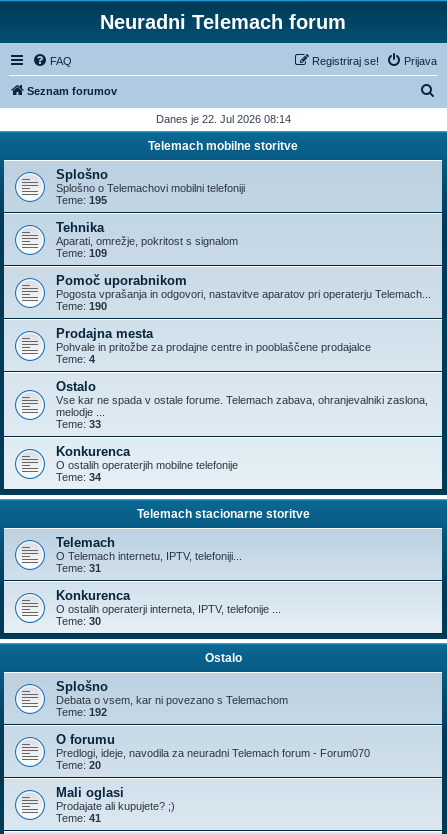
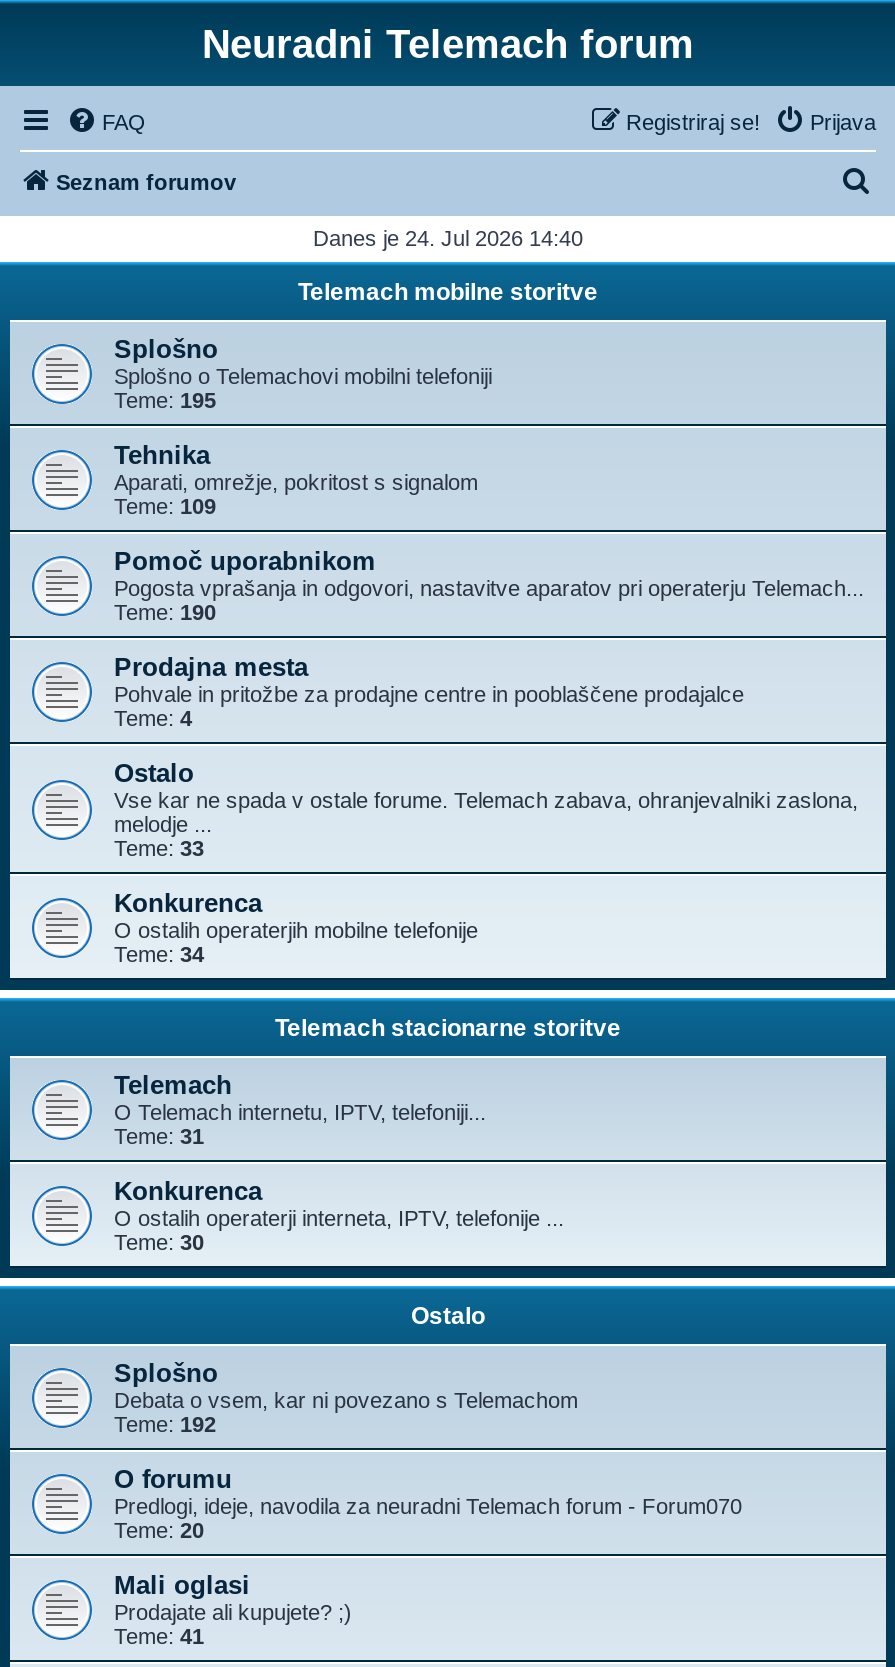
[155,113,290,125] Danes je 22. Jul 2026 08:14 -> [313,226,583,250] Danes je 24. Jul 2026 14:40

